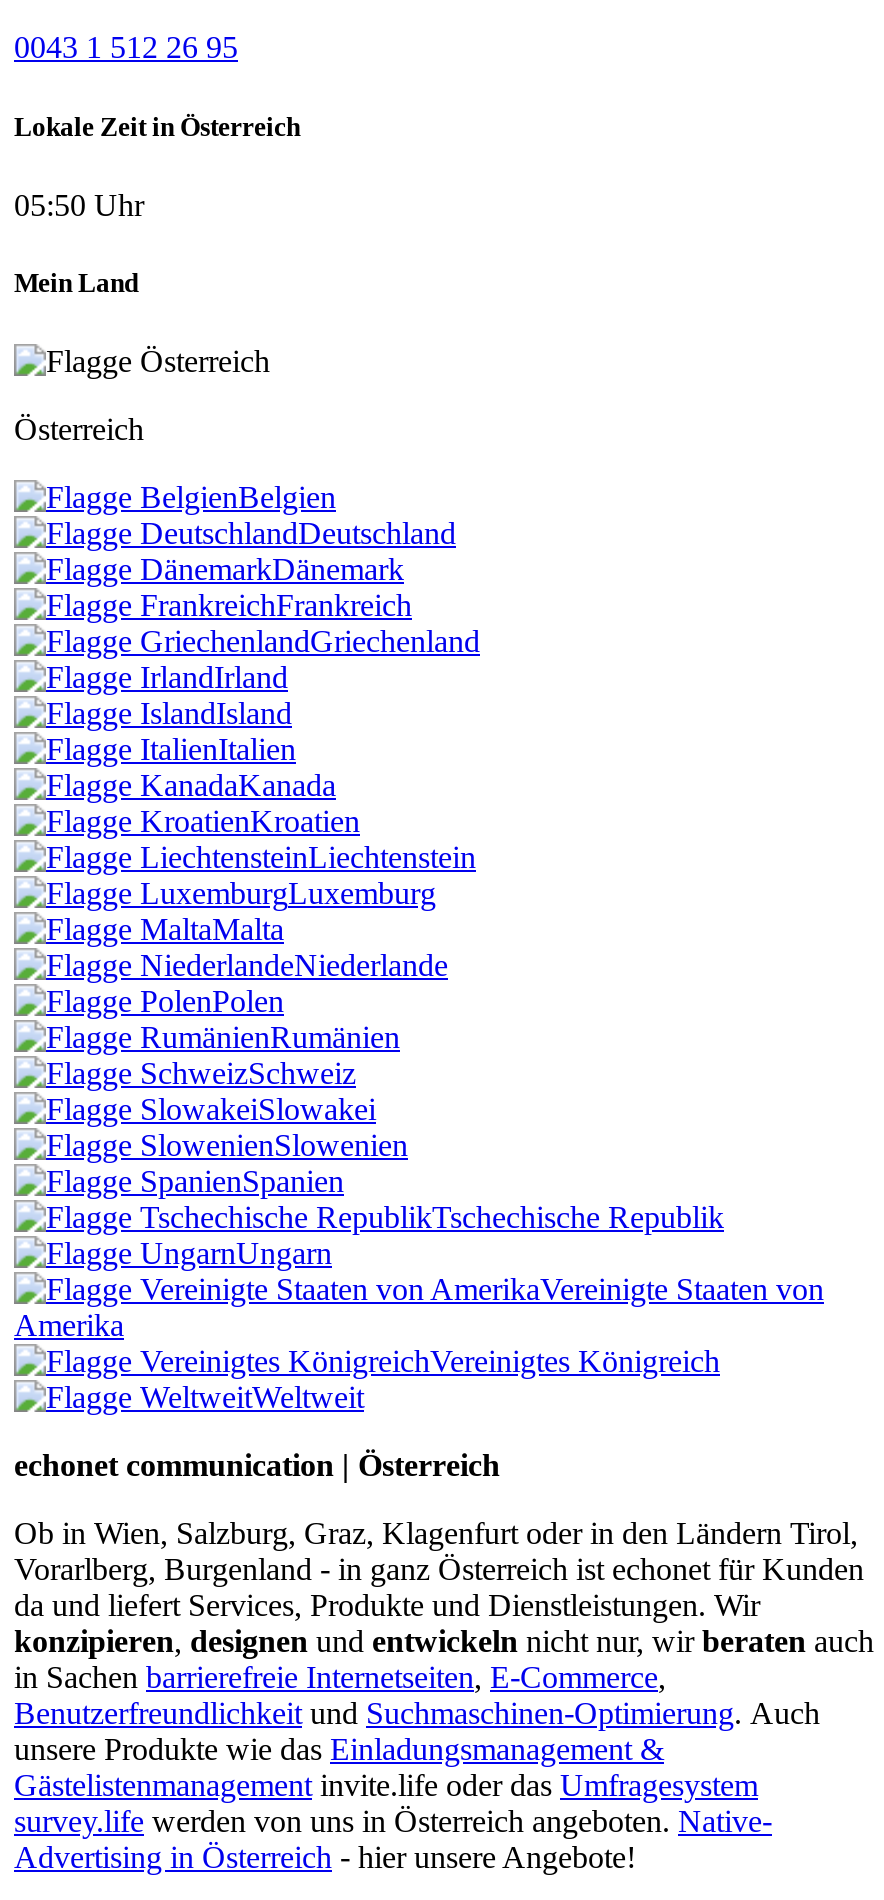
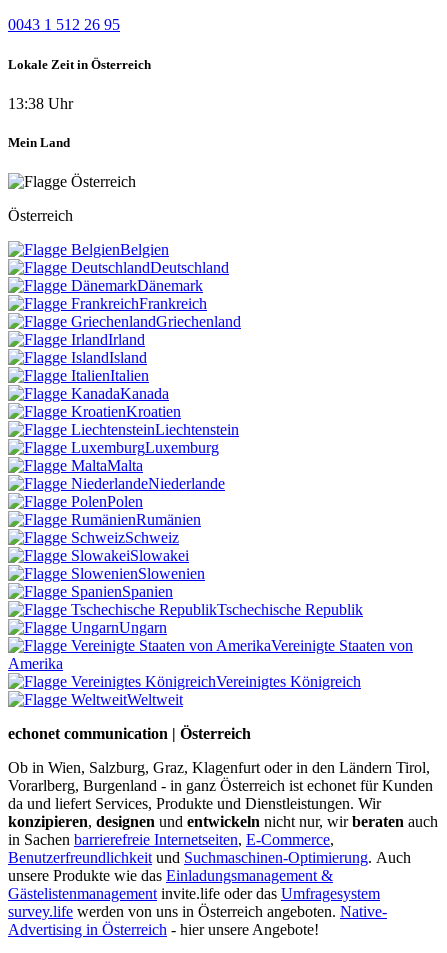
[14,187,144,221] 05:50 Uhr -> [8,95,73,112] 13:38 Uhr

